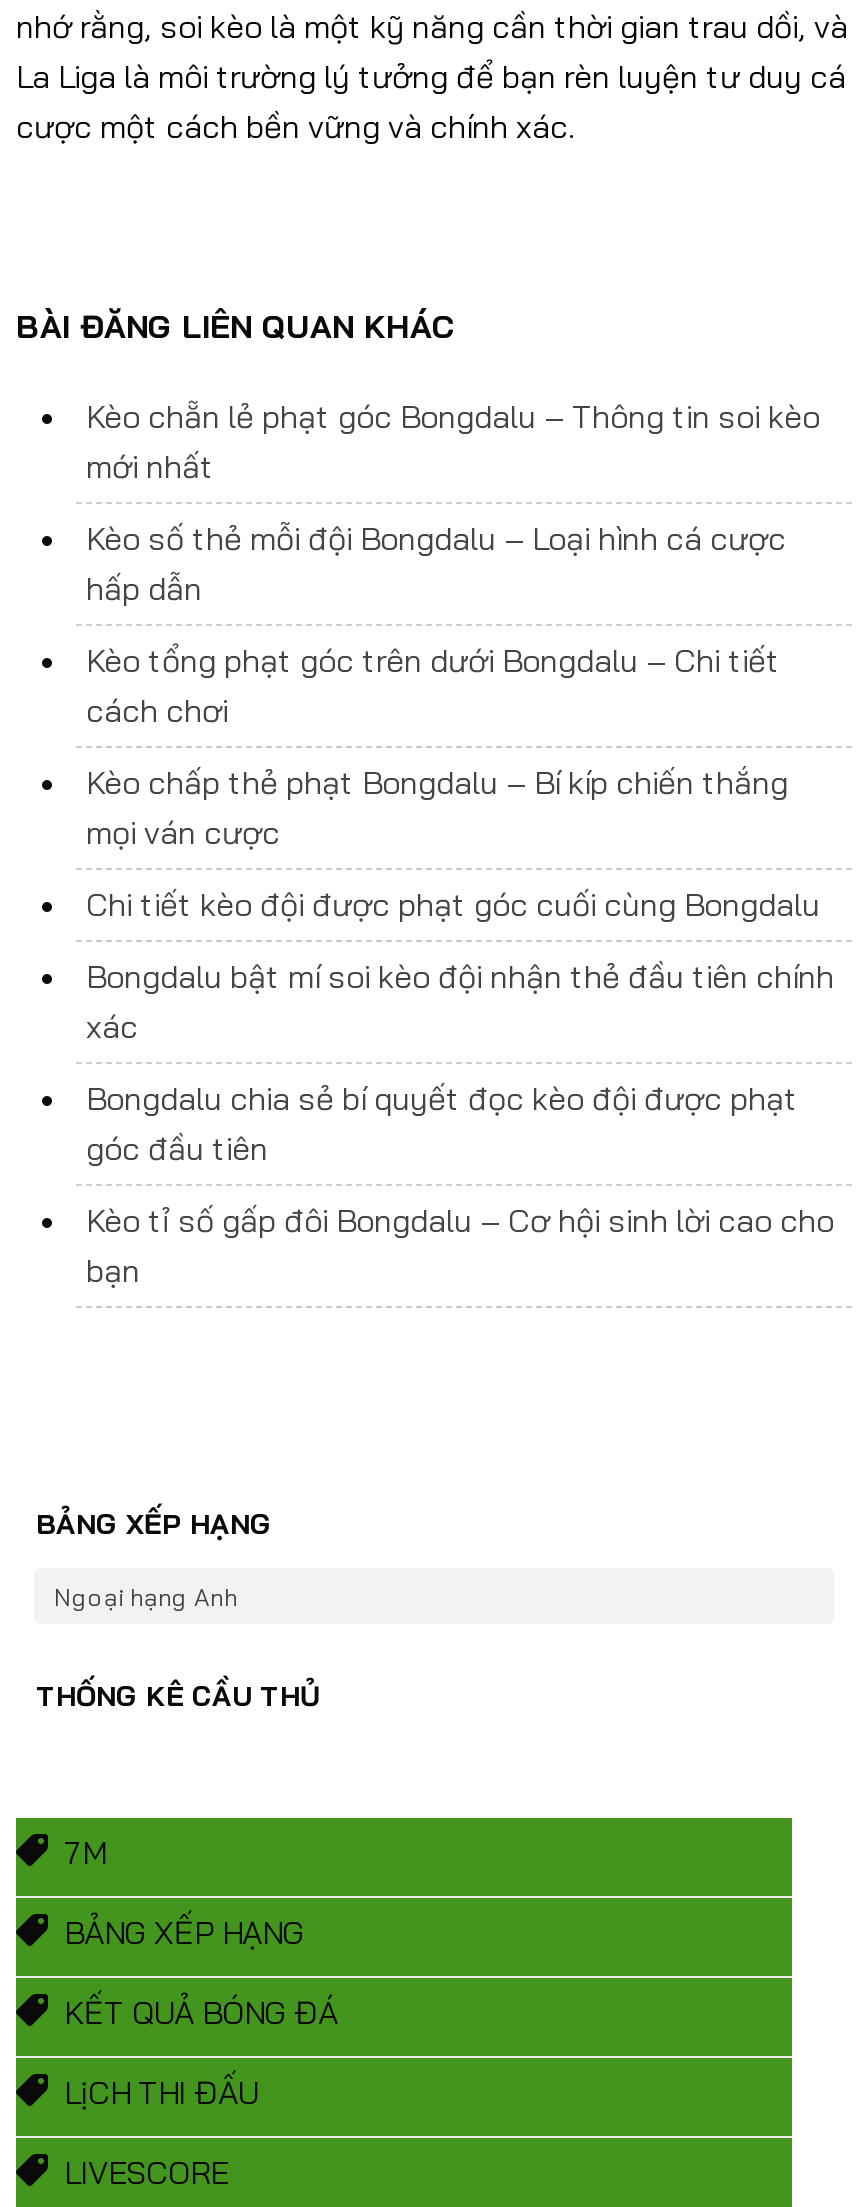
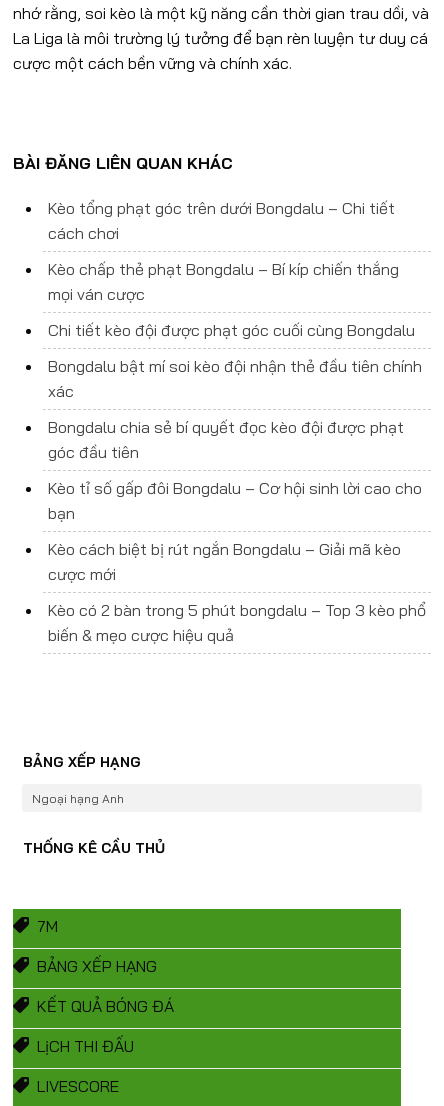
[86,396,820,608] Kèo chẵn lẻ phạt góc Bongdalu – Thông tin soi kèo | mới nhất | Kèo số thẻ mỗi đội Bongdalu – Loại hình cá cược | hấp dẫn -> none
moved [86,640,834,1290] -> [48,198,422,523]: Kèo tổng phạt góc trên dưới Bongdalu – Chi tiết | cách chơi | Kèo chấp thẻ phạt Bongdalu – Bí kíp chiến thắng | ... | Kèo tỉ số gấp đôi Bongdalu – Cơ hội sinh lời cao cho | bạn
none -> [48,539,426,645] Kèo cách biệt bị rút ngắn Bongdalu – Giải mã kèo | cược mới | Kèo có 2 bàn trong 5 phút bongdalu – Top 3 kèo phổ | biến & mẹo cược hiệu quả

